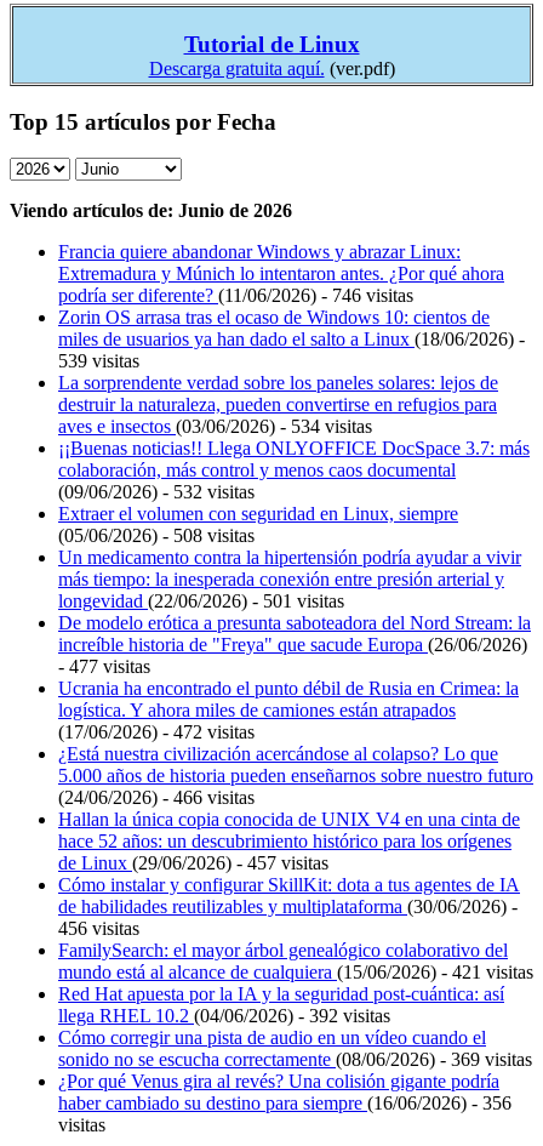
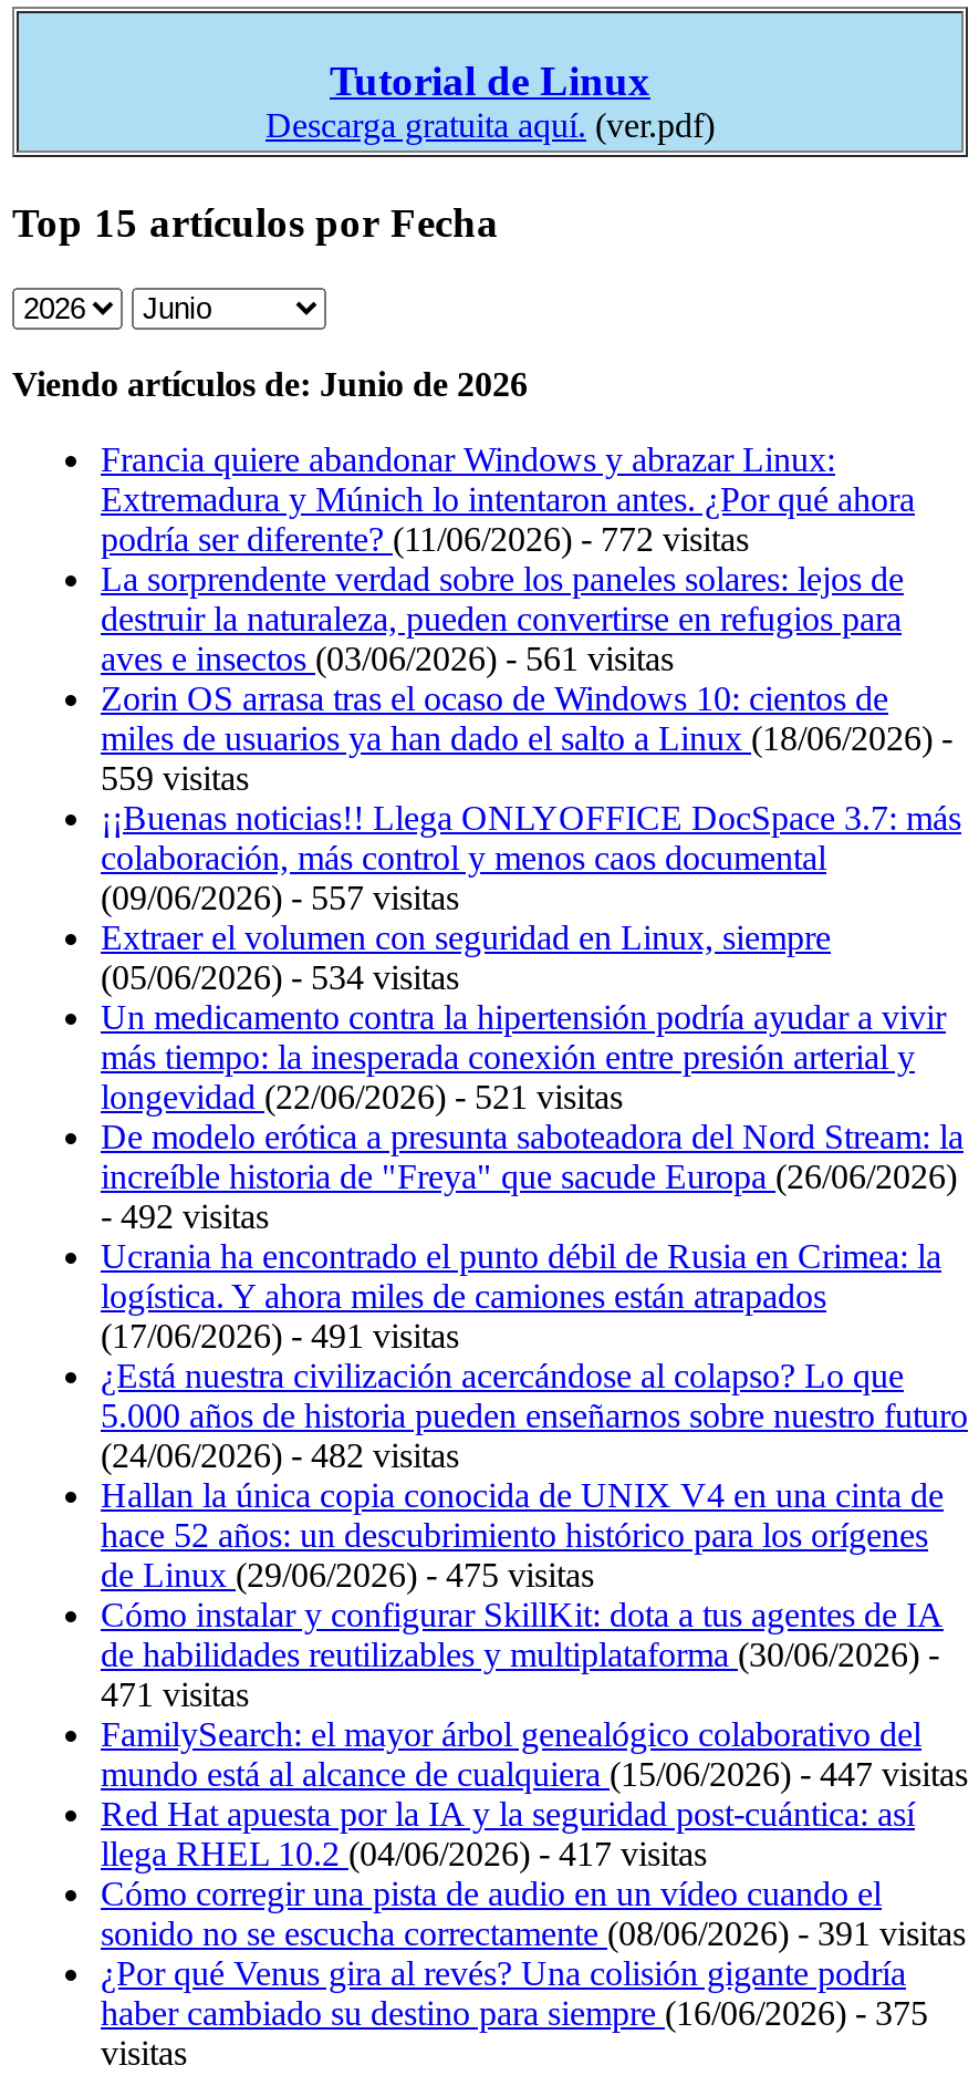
[58,285,413,306] podría ser diferente? (11/06/2026) - 746 visitas -> [101,521,749,678] podría ser diferente? (11/06/2026) - 772 visitas | aves e insectos (03/06/2026) - 561 visitas
moved [58,307,525,349] -> [101,680,952,757]: Zorin OS arrasa tras el ocaso de Windows 10: cientos de | miles de usuarios ya han dado el salto a Linux (18/06/2026) -
[58,351,372,437] 539 visitas | aves e insectos (03/06/2026) - 534 visitas -> [101,760,249,797] 559 visitas
moved [58,373,498,415] -> [101,560,904,638]: La sorprendente verdad sobre los paneles solares: lejos de | destruir la naturaleza, pueden convertirse en refugios para
[58,482,255,502] (09/06/2026) - 532 visitas -> [101,879,459,917] (09/06/2026) - 557 visitas
[58,525,255,546] (05/06/2026) - 508 visitas -> [101,959,459,996] (05/06/2026) - 534 visitas
[58,591,344,611] longevidad (22/06/2026) - 501 visitas -> [101,1078,623,1116] longevidad (22/06/2026) - 521 visitas
[58,656,150,677] - 477 visitas -> [101,1198,269,1235] - 492 visitas
[58,722,255,742] (17/06/2026) - 472 visitas -> [101,1317,459,1355] (17/06/2026) - 491 visitas
[58,787,255,808] (24/06/2026) - 466 visitas -> [101,1437,459,1474] (24/06/2026) - 482 visitas
[58,853,328,873] de Linux (29/06/2026) - 457 visitas -> [101,1556,594,1594] de Linux (29/06/2026) - 475 visitas
[58,918,139,939] 456 visitas -> [101,1676,249,1714] 471 visitas
[58,962,533,983] mundo está al alcance de cualquiera (15/06/2026) - 421 visitas -> [101,1756,968,1793] mundo está al alcance de cualquiera (15/06/2026) - 447 visitas
[58,1006,390,1026] llega RHEL 10.2(04/06/2026) - 392 visitas -> [101,1835,707,1873] llega RHEL 10.2(04/06/2026) - 417 visitas
[58,1049,532,1070] sonido no se escucha correctamente (08/06/2026) - 369 visitas -> [101,1915,966,1953] sonido no se escucha correctamente (08/06/2026) - 391 visitas
[58,1093,511,1113] haber cambiado su destino para siempre (16/06/2026) - 356 -> [101,1995,928,2032] haber cambiado su destino para siempre (16/06/2026) - 375

